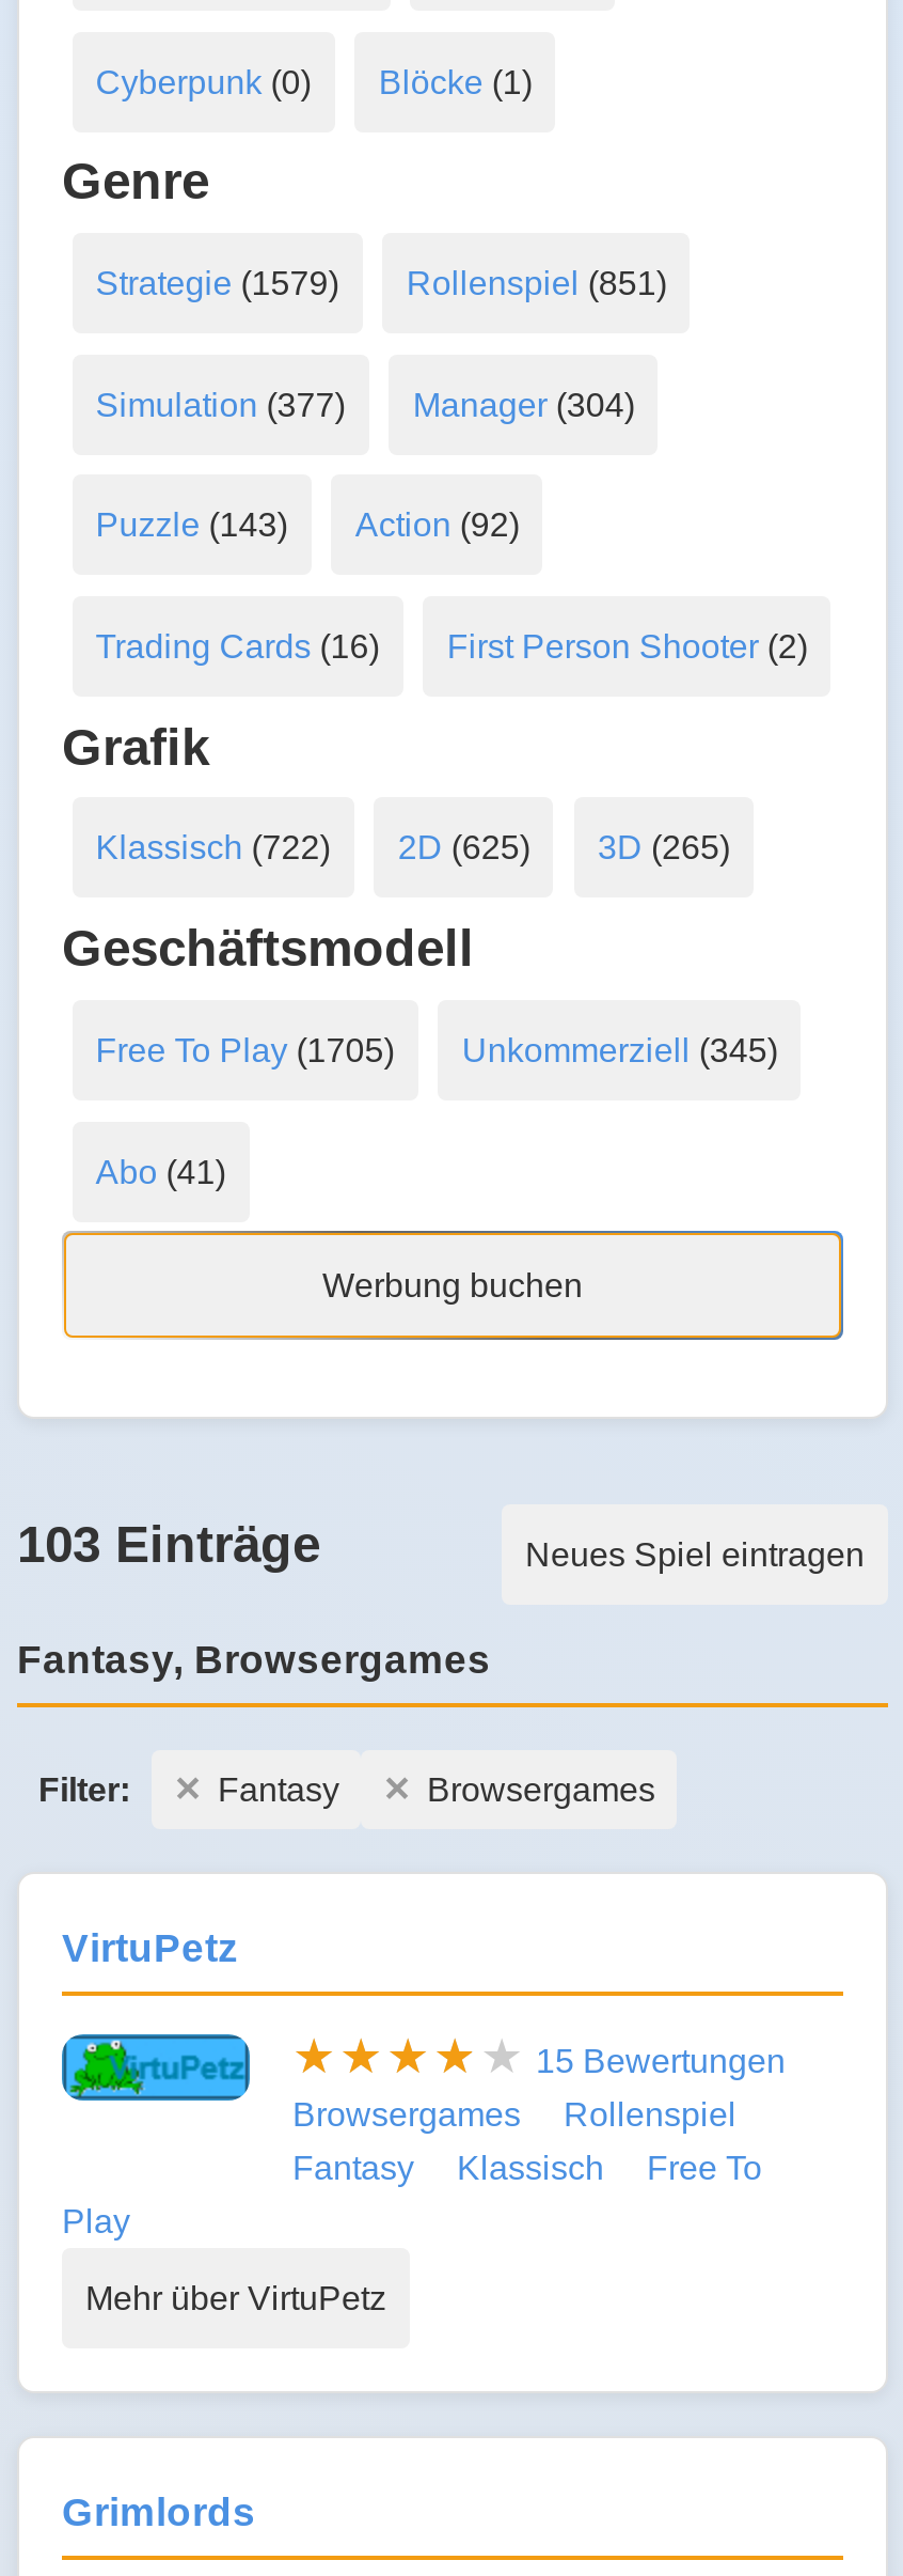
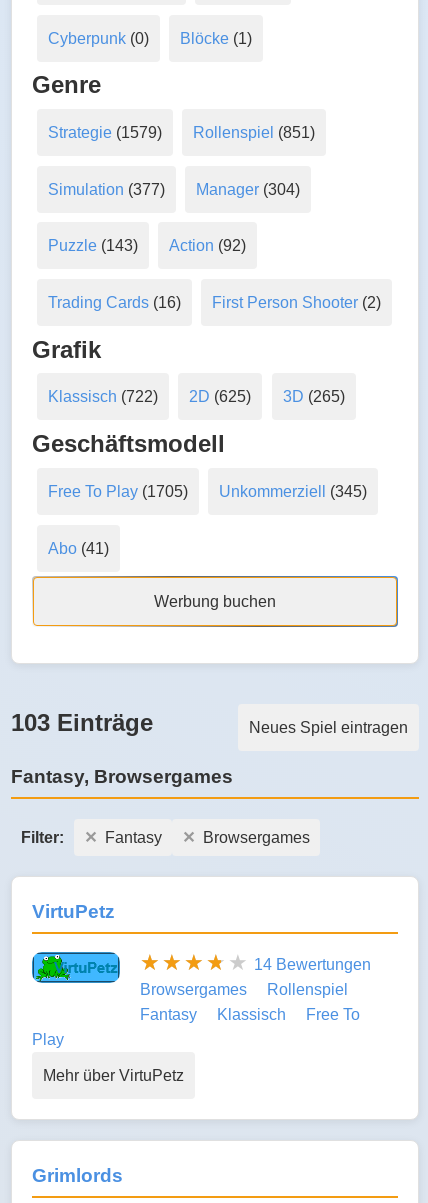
[536,2043,786,2080] 15 Bewertungen -> [254,956,371,973] 14 Bewertungen

